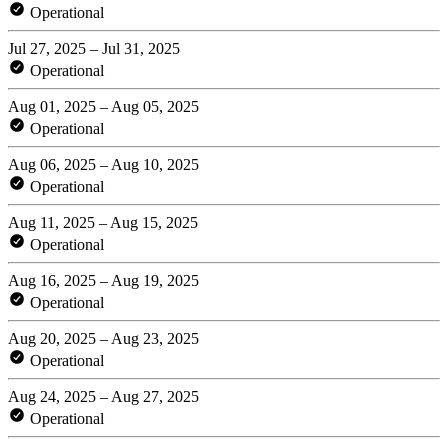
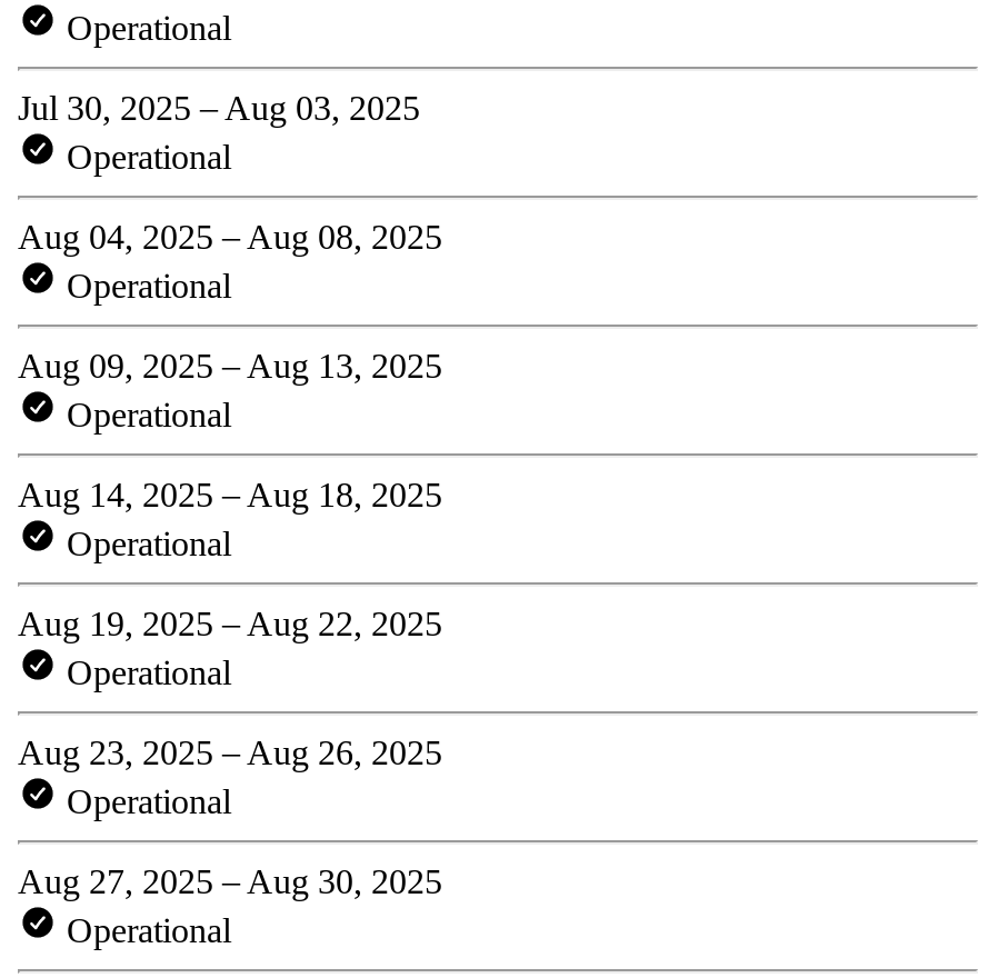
[8,40,180,57] Jul 27, 2025 – Jul 31, 2025 -> [18,89,420,126] Jul 30, 2025 – Aug 03, 2025
[8,98,199,115] Aug 01, 2025 – Aug 05, 2025 -> [18,218,442,255] Aug 04, 2025 – Aug 08, 2025
[8,156,199,173] Aug 06, 2025 – Aug 10, 2025 -> [18,347,442,384] Aug 09, 2025 – Aug 13, 2025
[8,214,198,231] Aug 11, 2025 – Aug 15, 2025 -> [18,475,442,513] Aug 14, 2025 – Aug 18, 2025
[8,272,199,289] Aug 16, 2025 – Aug 19, 2025 -> [18,604,442,642] Aug 19, 2025 – Aug 22, 2025
[8,330,199,347] Aug 20, 2025 – Aug 23, 2025 -> [18,733,442,771] Aug 23, 2025 – Aug 26, 2025
[8,388,199,405] Aug 24, 2025 – Aug 27, 2025 -> [18,862,442,900] Aug 27, 2025 – Aug 30, 2025

